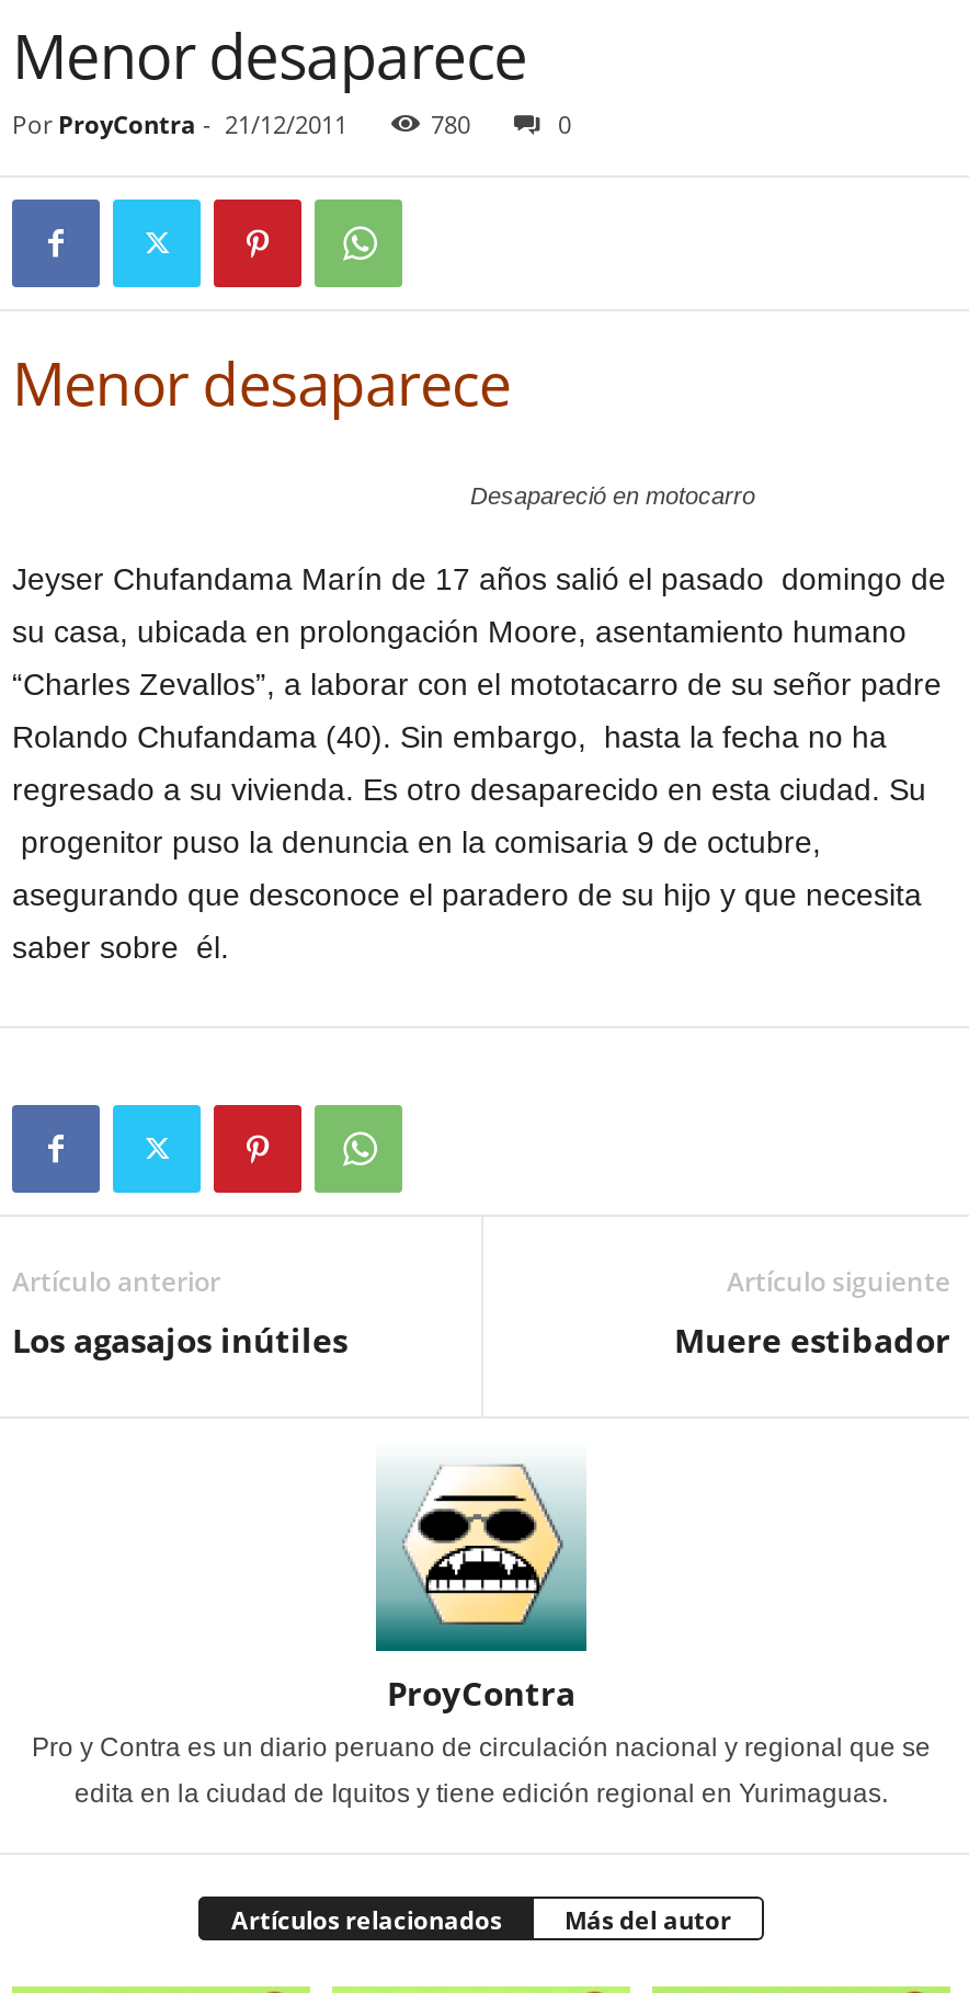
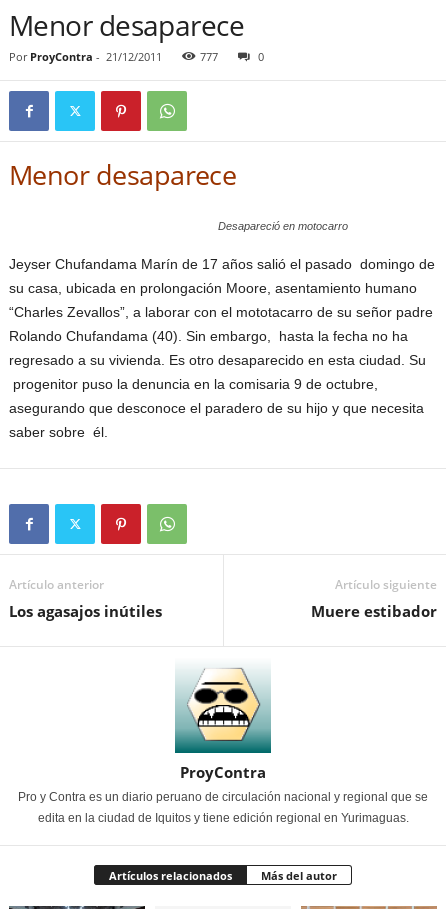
[431,107,470,140] 780 -> [200,49,218,64] 777

